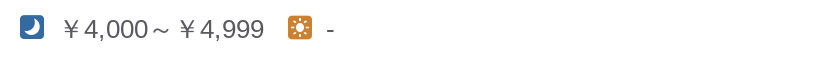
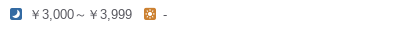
[58,15,264,45] ￥4,000～￥4,999 -> [29,7,132,22] ￥3,000～￥3,999

